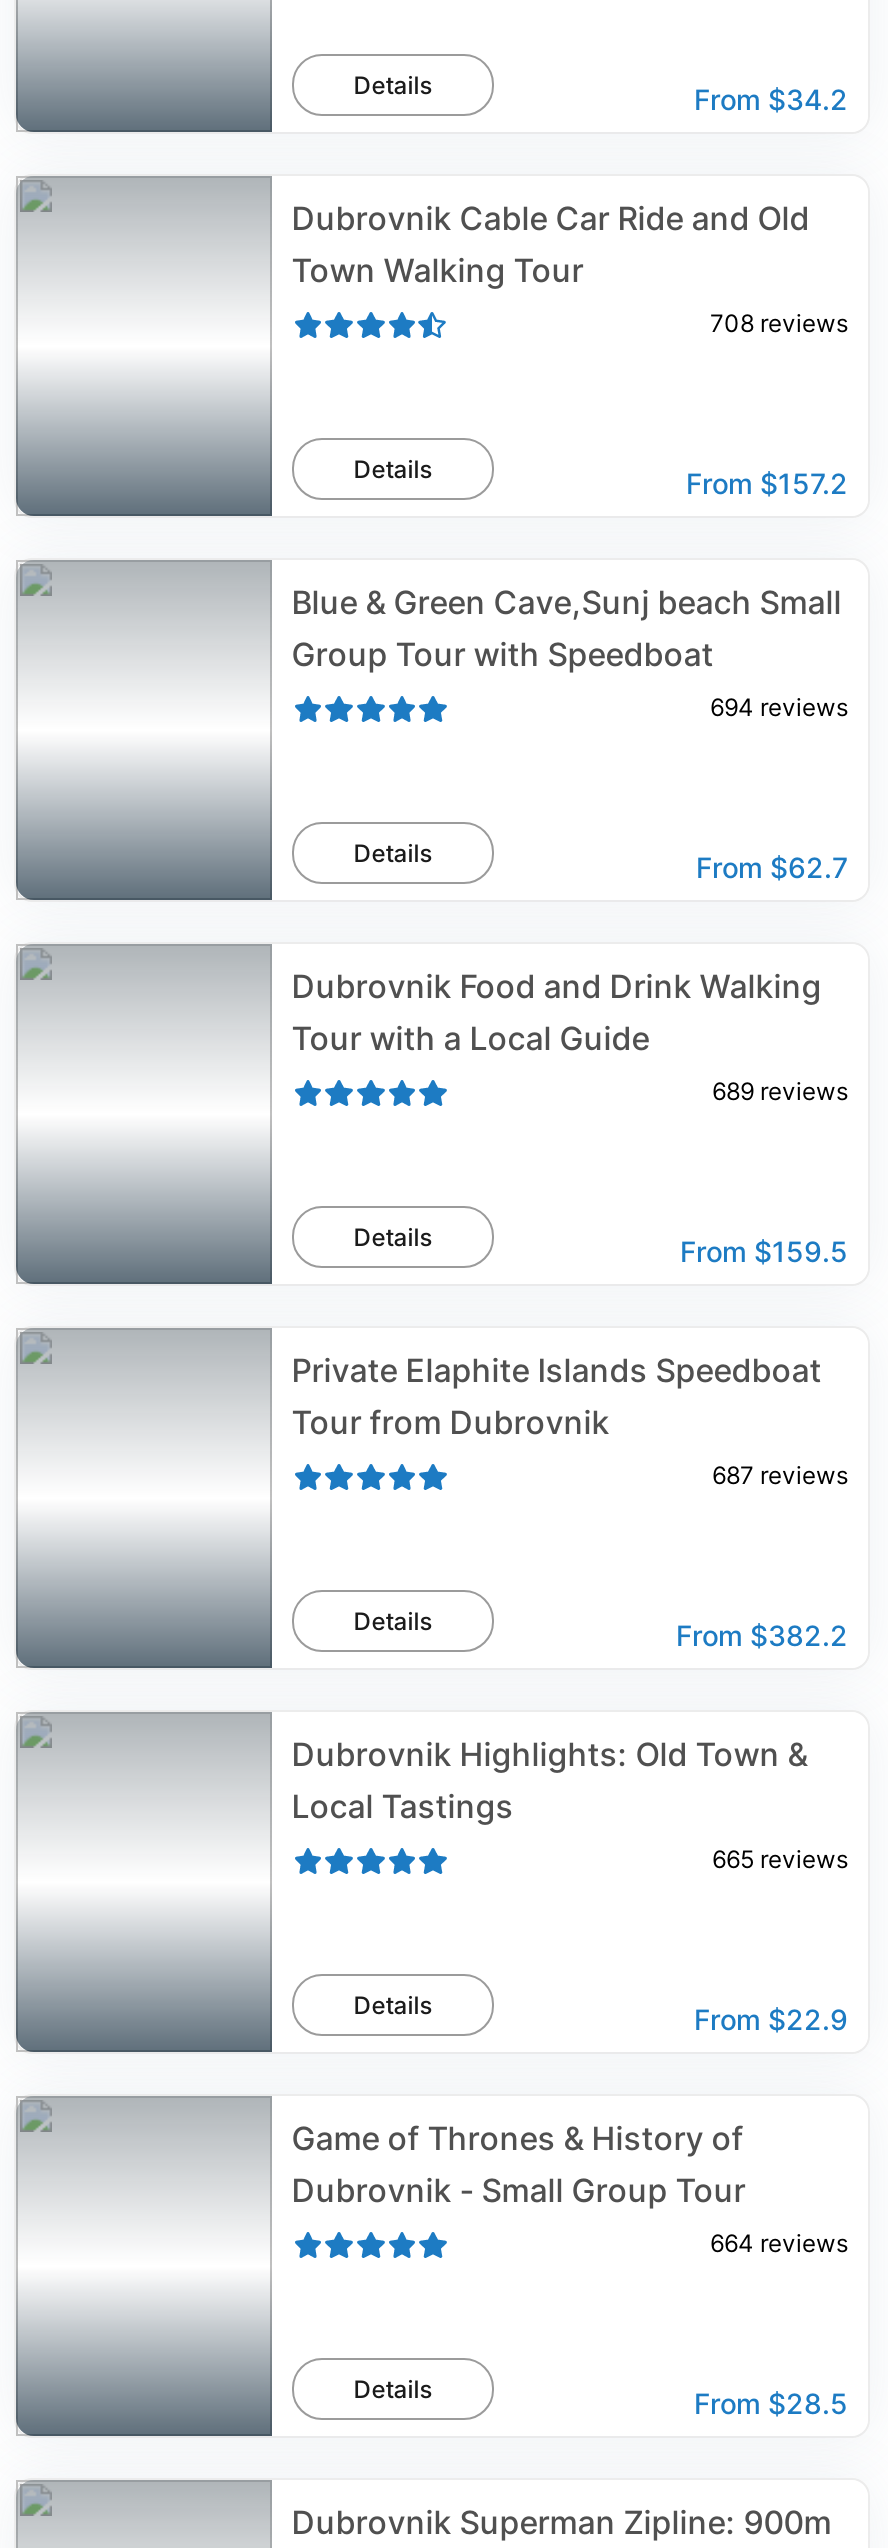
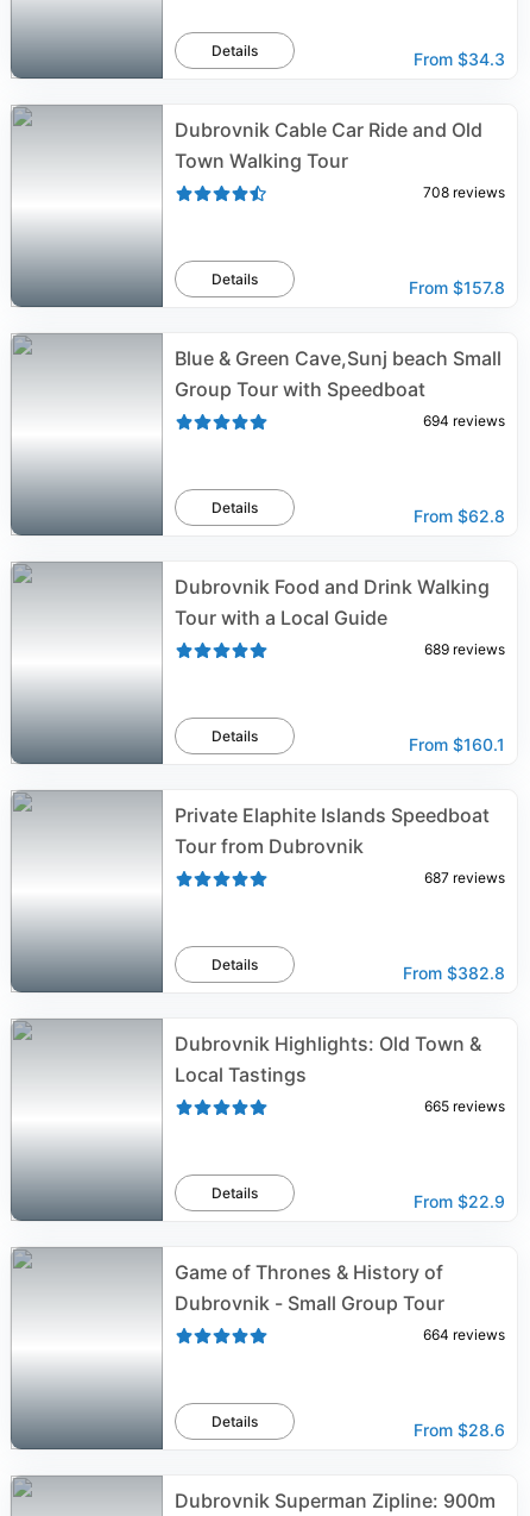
[694,82,848,116] From $34.2 -> [414,49,505,69] From $34.3
[686,466,848,500] From $157.2 -> [409,277,505,297] From $157.8
[696,850,848,884] From $62.7 -> [414,506,505,526] From $62.8
[680,1234,848,1268] From $159.5 -> [409,734,505,754] From $160.1
[676,1618,848,1652] From $382.2 -> [403,963,505,983] From $382.8
[694,2386,848,2420] From $28.5 -> [414,1420,505,1440] From $28.6

